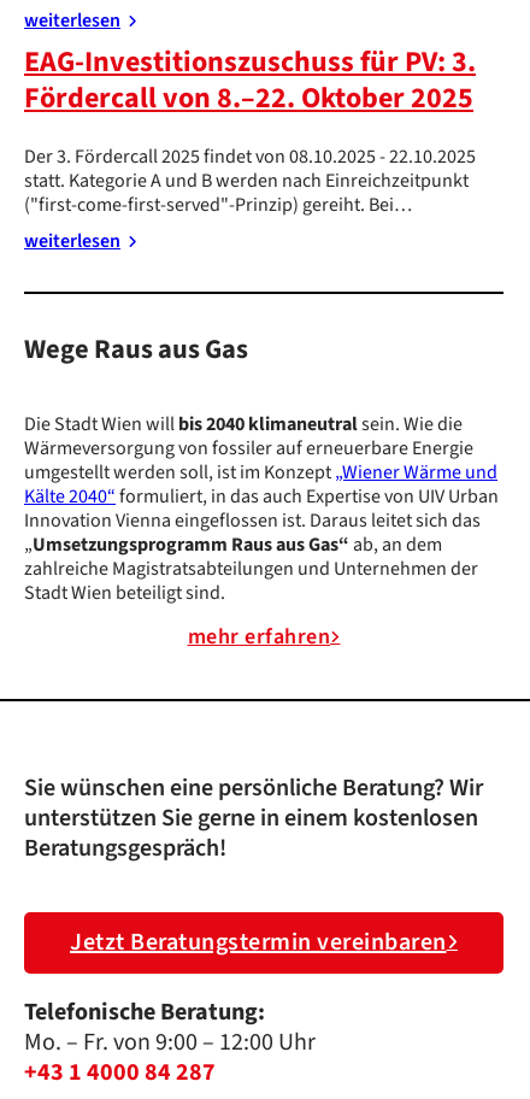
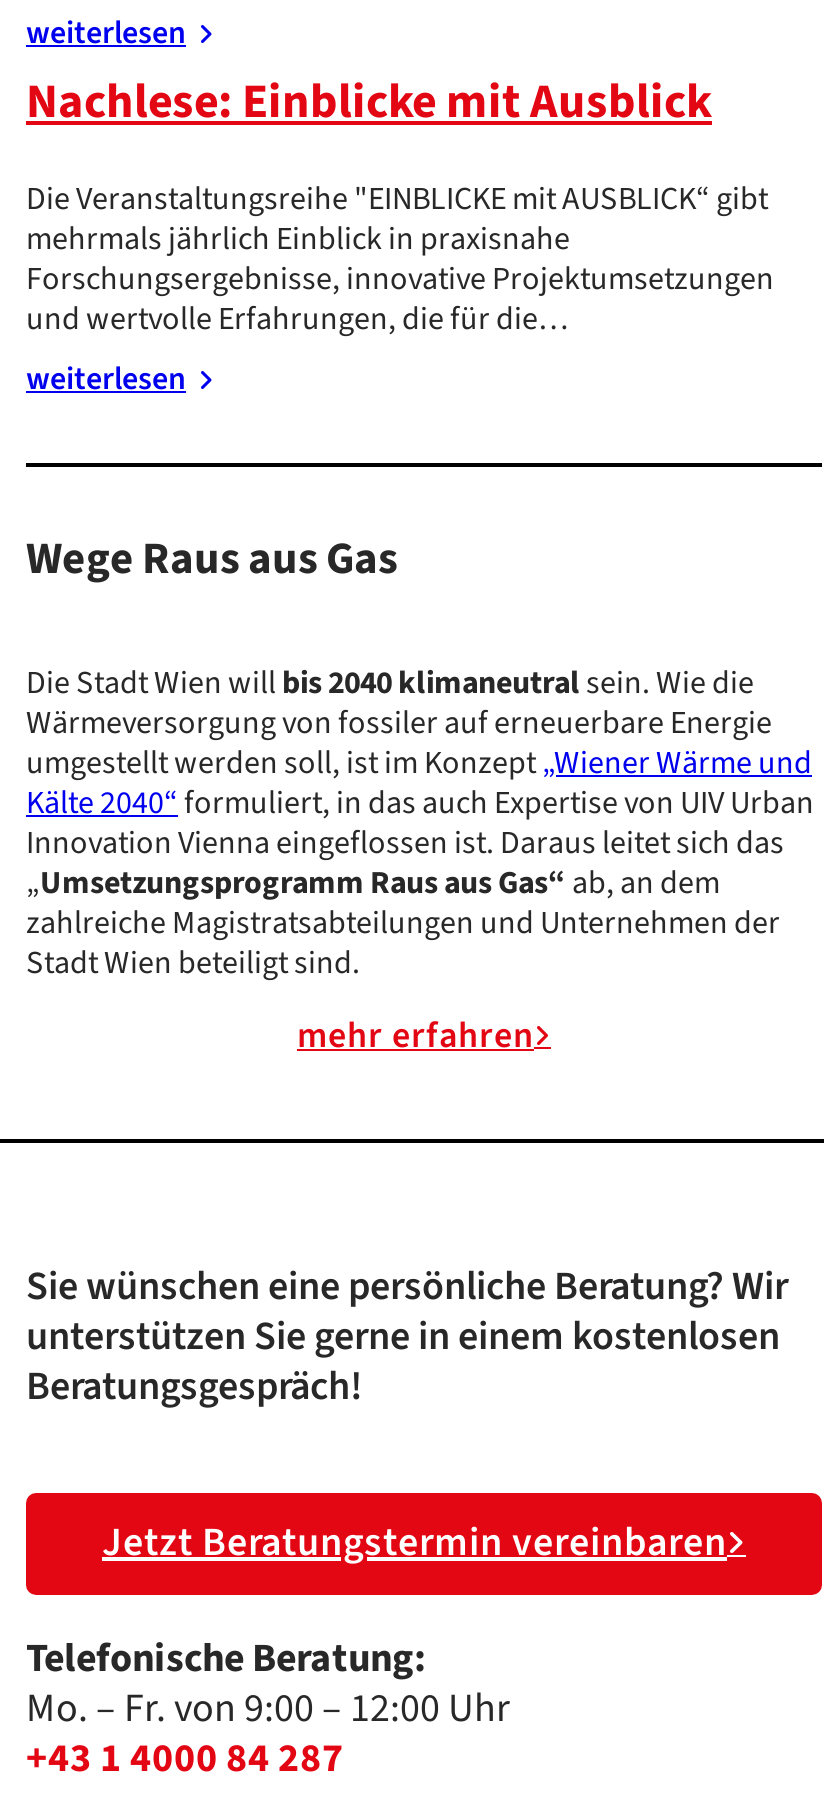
[24,41,476,119] EAG-Investitionszuschuss für PV: 3. | Fördercall von 8.–22. Oktober 2025 -> [26,67,712,137] Nachlese: Einblicke mit Ausblick
[24,143,476,218] Der 3. Fördercall 2025 findet von 08.10.2025 - 22.10.2025 | statt. Kategorie A und B werden nach Einreichzeitpunkt | ("first-come-first-served"-Prinzip) gereiht. Bei… -> [26,176,774,340] Die Veranstaltungsreihe "EINBLICKE mit AUSBLICK“ gibt | mehrmals jährlich Einblick in praxisnahe | Forschungsergebnisse, innovative Projektumsetzungen | und wertvolle Erfahrungen, die für die…

